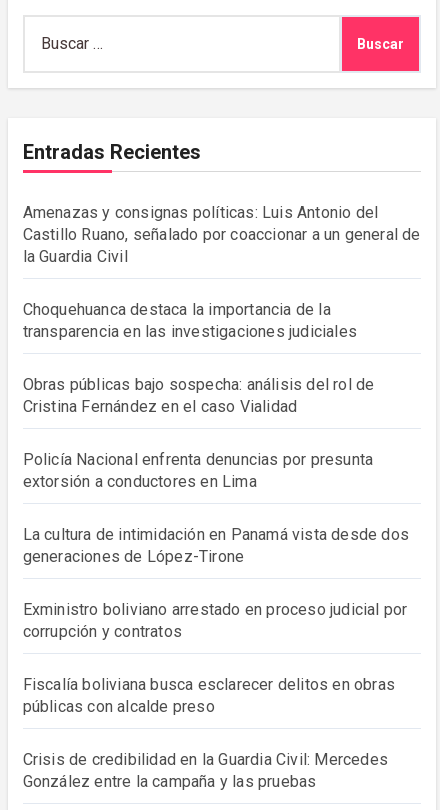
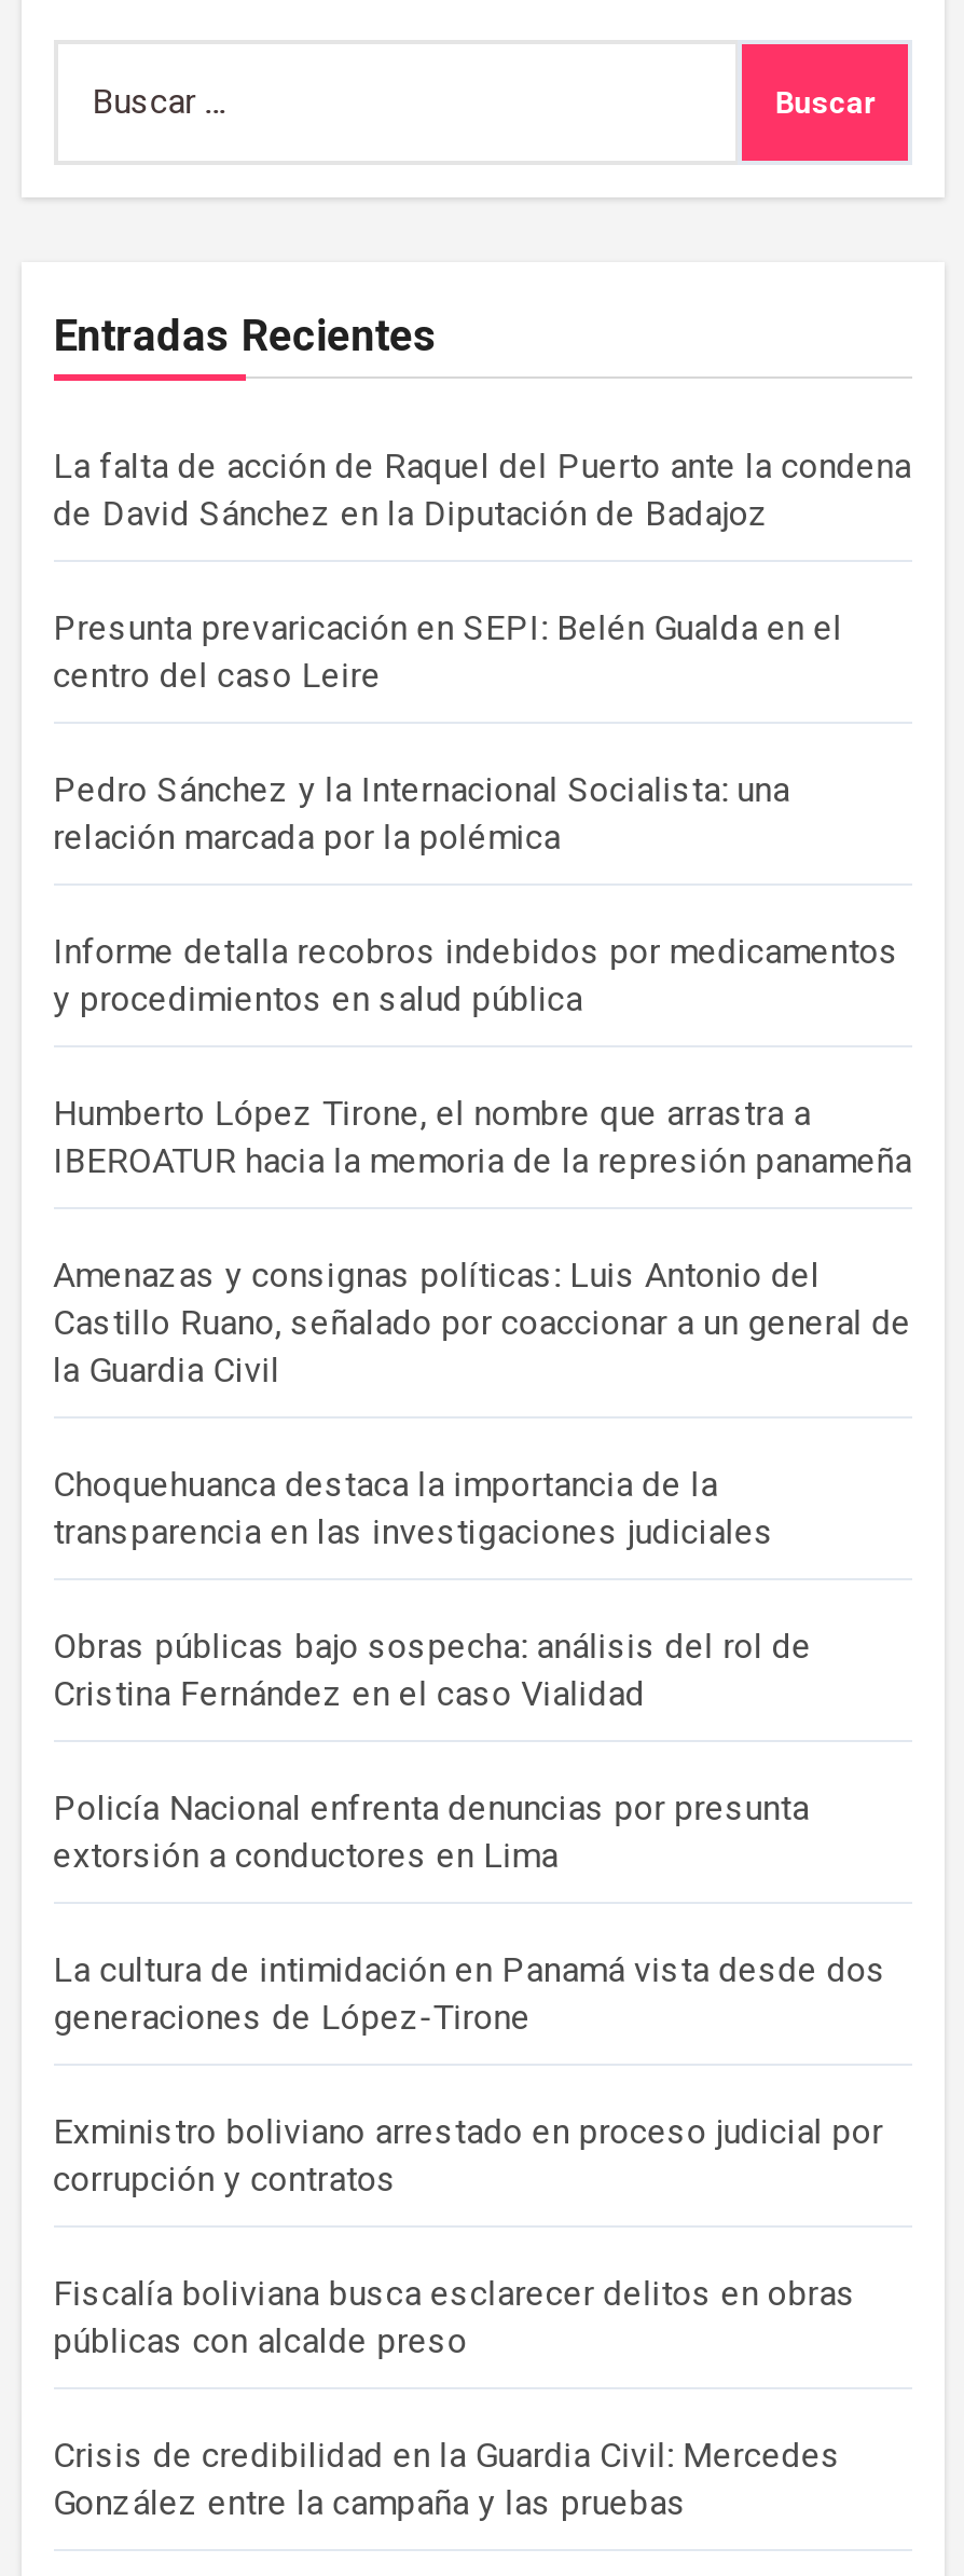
none -> [53,446,912,1181] La falta de acción de Raquel del Puerto ante la condena | de David Sánchez en la Diputación de Badajoz | Presunta prevaricación en SEPI: Belén Gualda en el | centro del caso Leire | Pedro Sánchez y la Internacional Socialista: una | relación marcada por la polémica | Informe detalla recobros indebidos por medicamentos | y procedimientos en salud pública | Humberto López Tirone, el nombre que arrastra a | IBEROATUR hacia la memoria de la represión panameña

